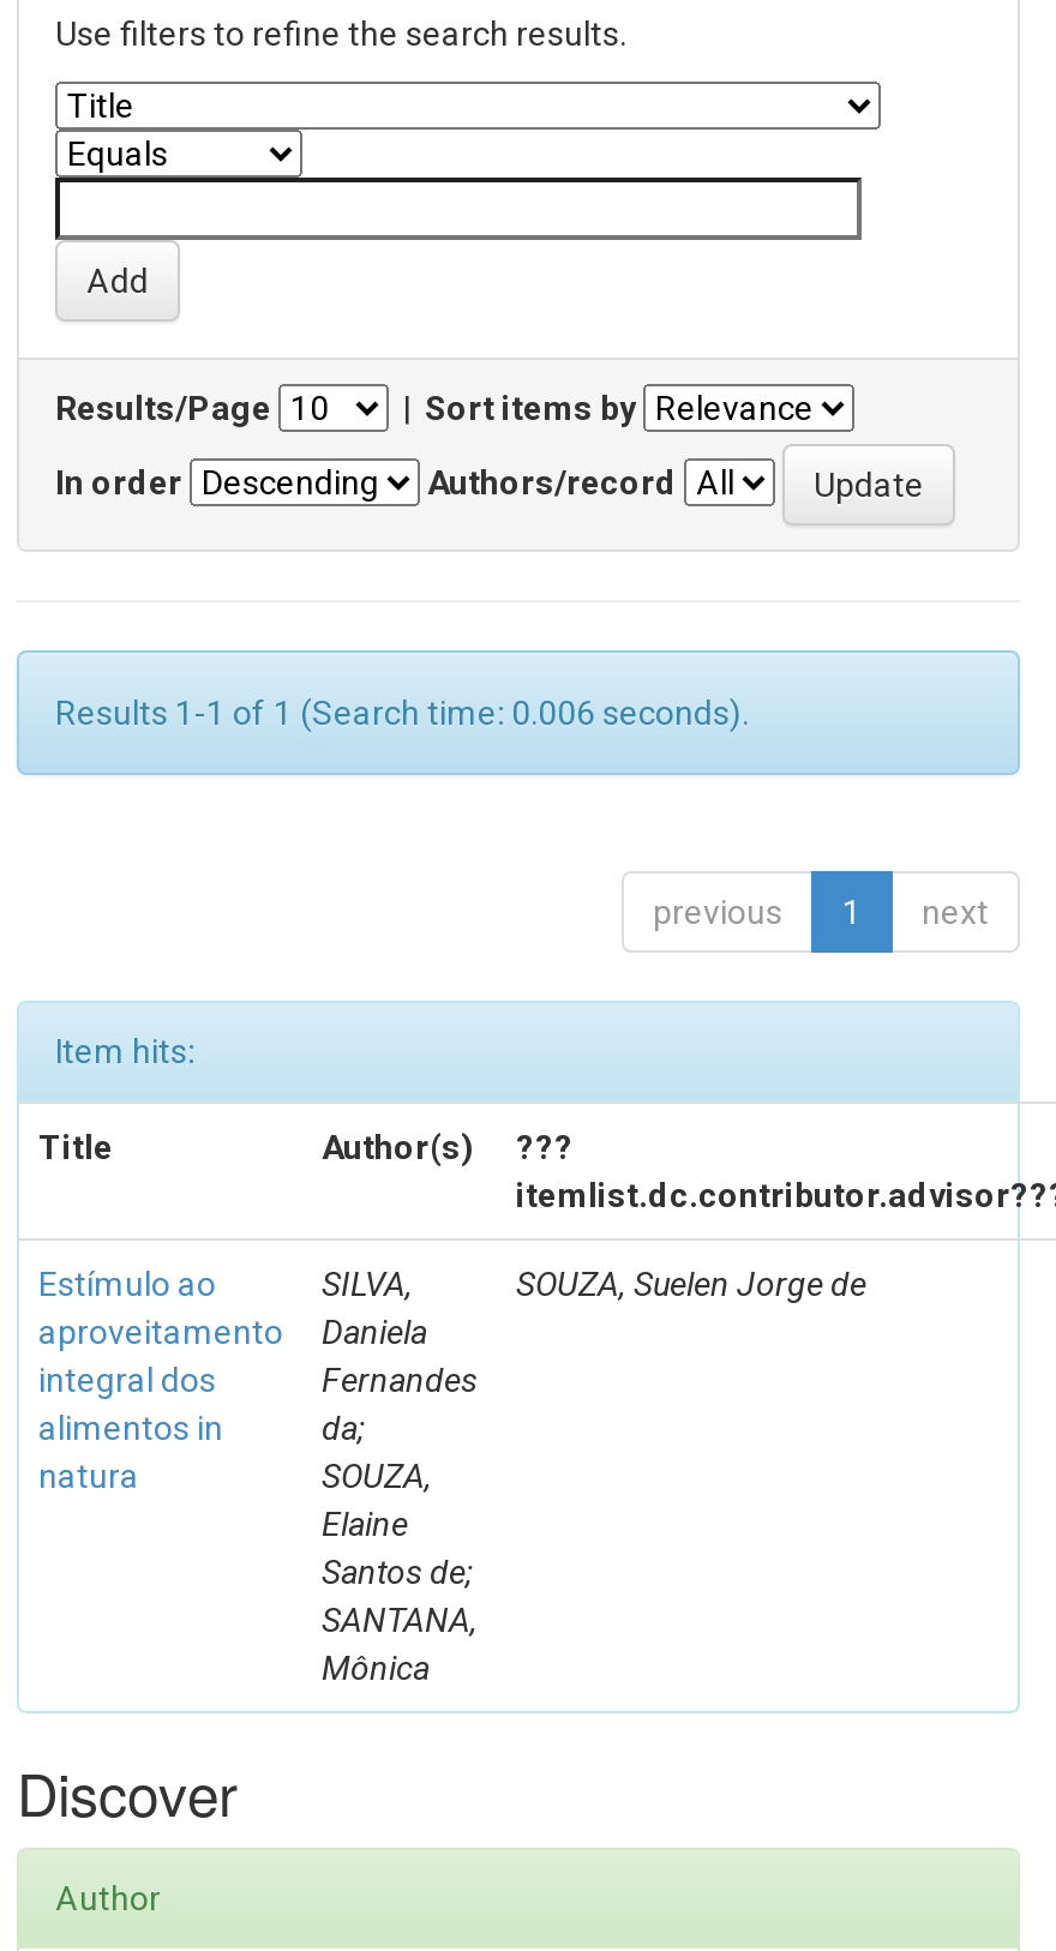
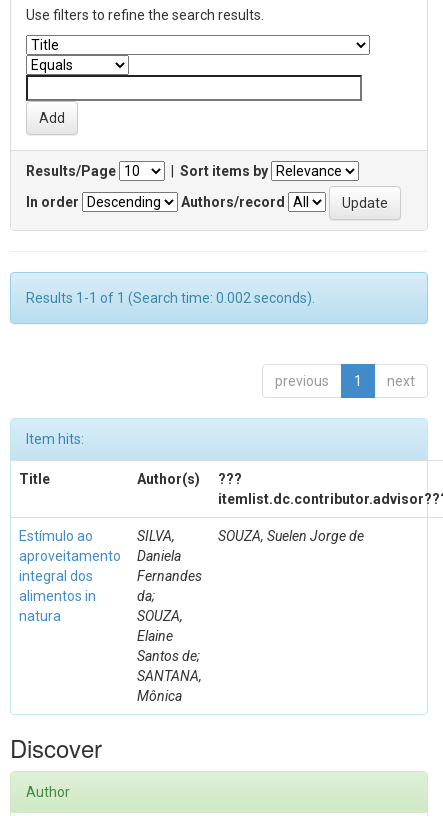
[55,694,749,732] Results 1-1 of 1 (Search time: 0.006 seconds). -> [26,290,315,306] Results 1-1 of 1 (Search time: 0.002 seconds).

